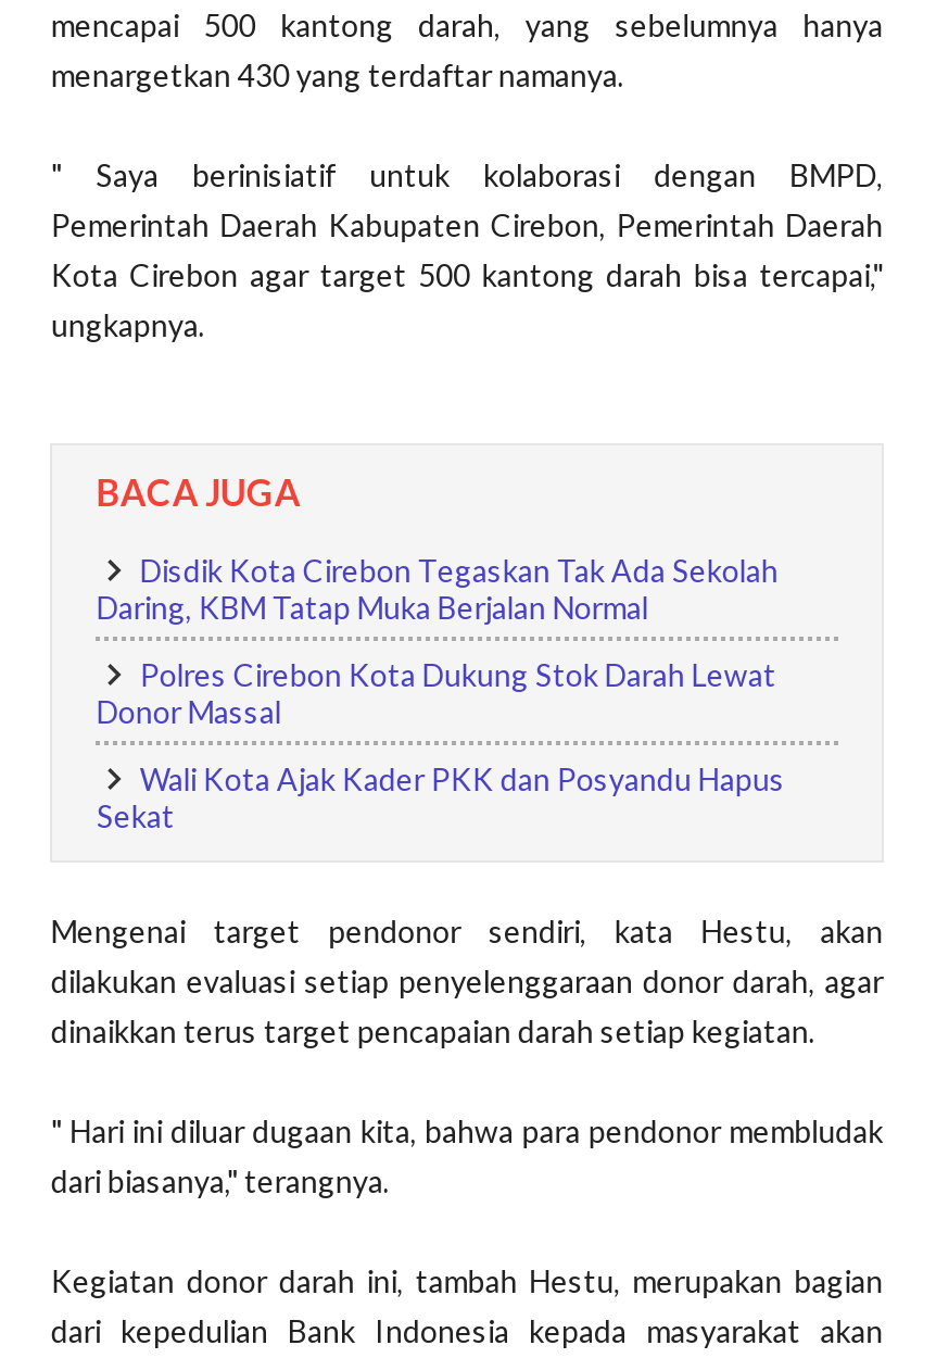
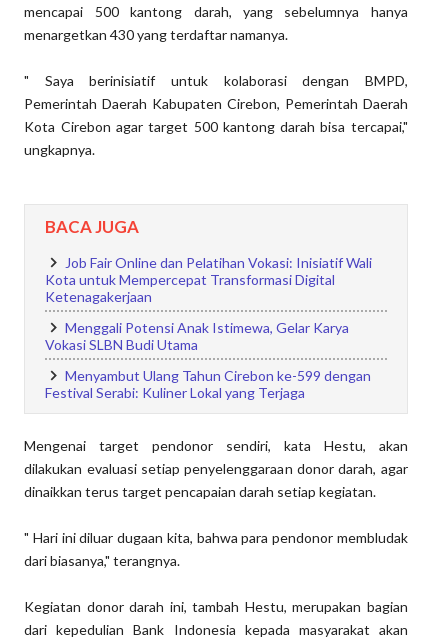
[96,552,778,626] Disdik Kota Cirebon Tegaskan Tak Ada Sekolah | Daring, KBM Tatap Muka Berjalan Normal -> [45,254,372,305] Job Fair Online dan Pelatihan Vokasi: Inisiatif Wali | Kota untuk Mempercepat Transformasi Digital | Ketenagakerjaan
[96,656,776,730] Polres Cirebon Kota Dukung Stok Darah Lewat | Donor Massal -> [45,319,349,353] Menggali Potensi Anak Istimewa, Gelar Karya | Vokasi SLBN Budi Utama
[96,760,785,834] Wali Kota Ajak Kader PKK dan Posyandu Hapus | Sekat -> [45,367,371,401] Menyambut Ulang Tahun Cirebon ke-599 dengan | Festival Serabi: Kuliner Lokal yang Terjaga

